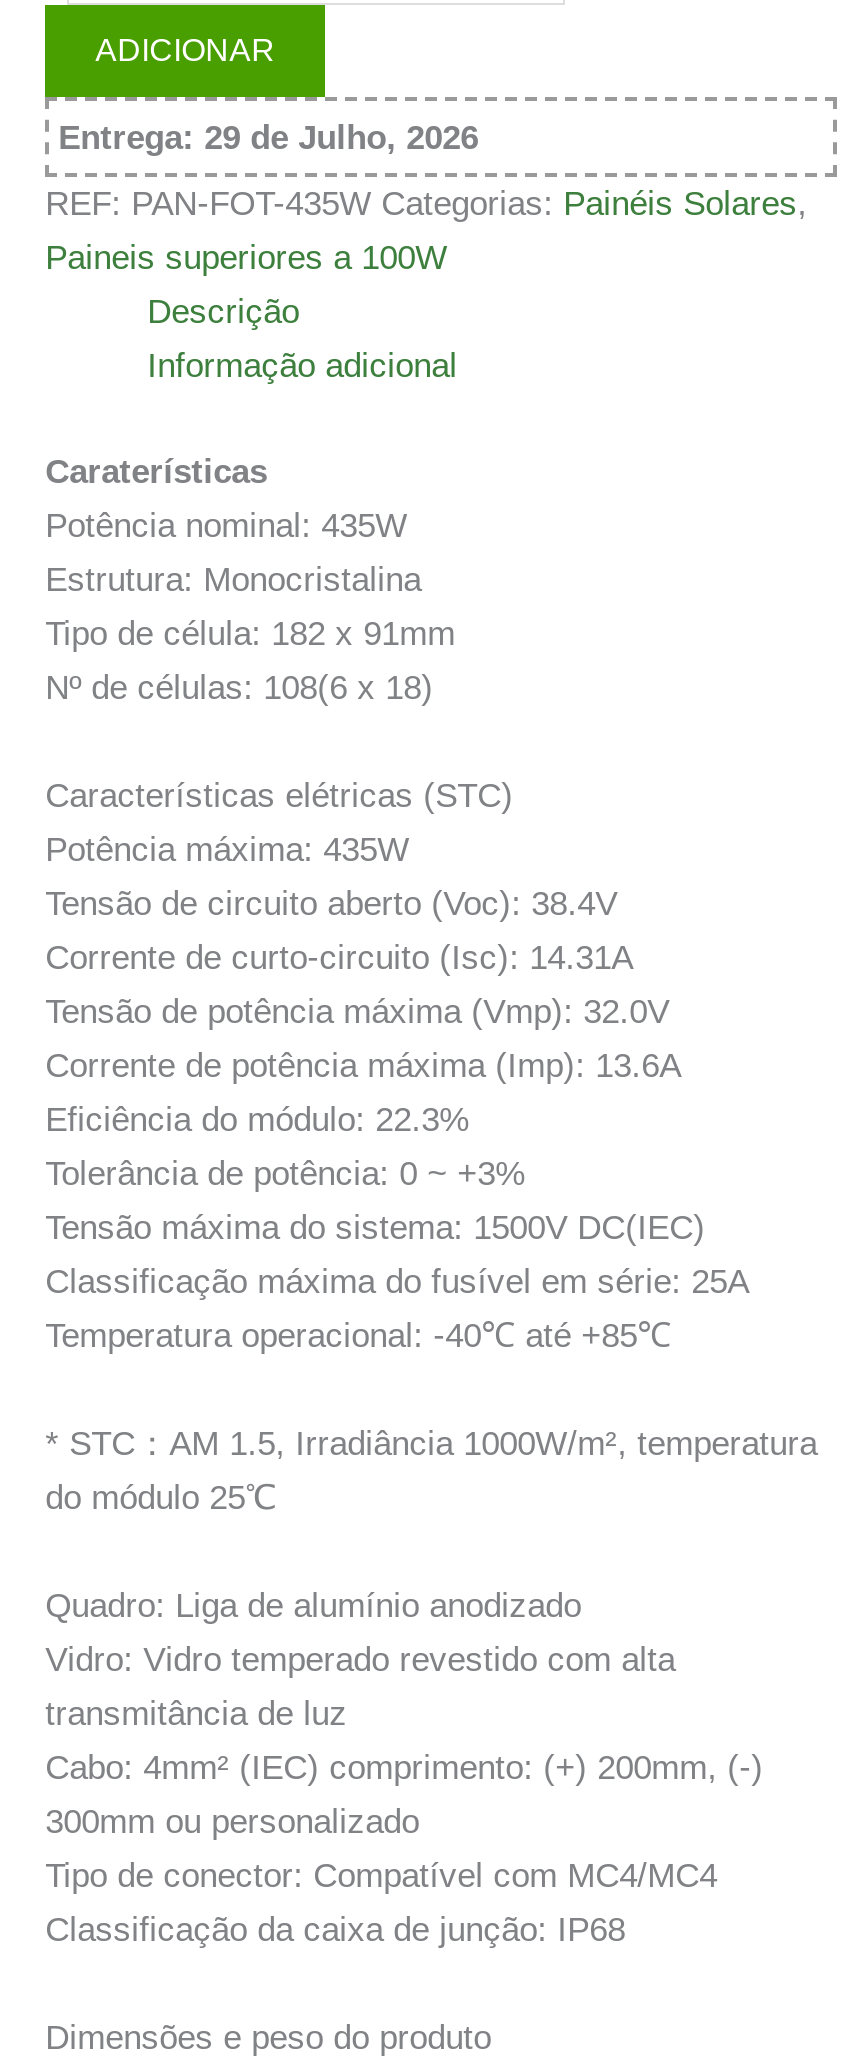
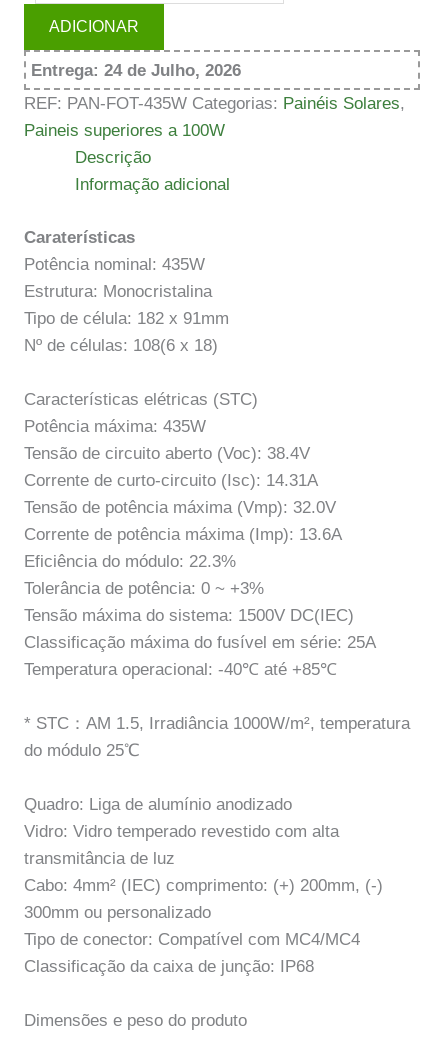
[58,118,478,156] Entrega: 29 de Julho, 2026 -> [31,61,241,80] Entrega: 24 de Julho, 2026

